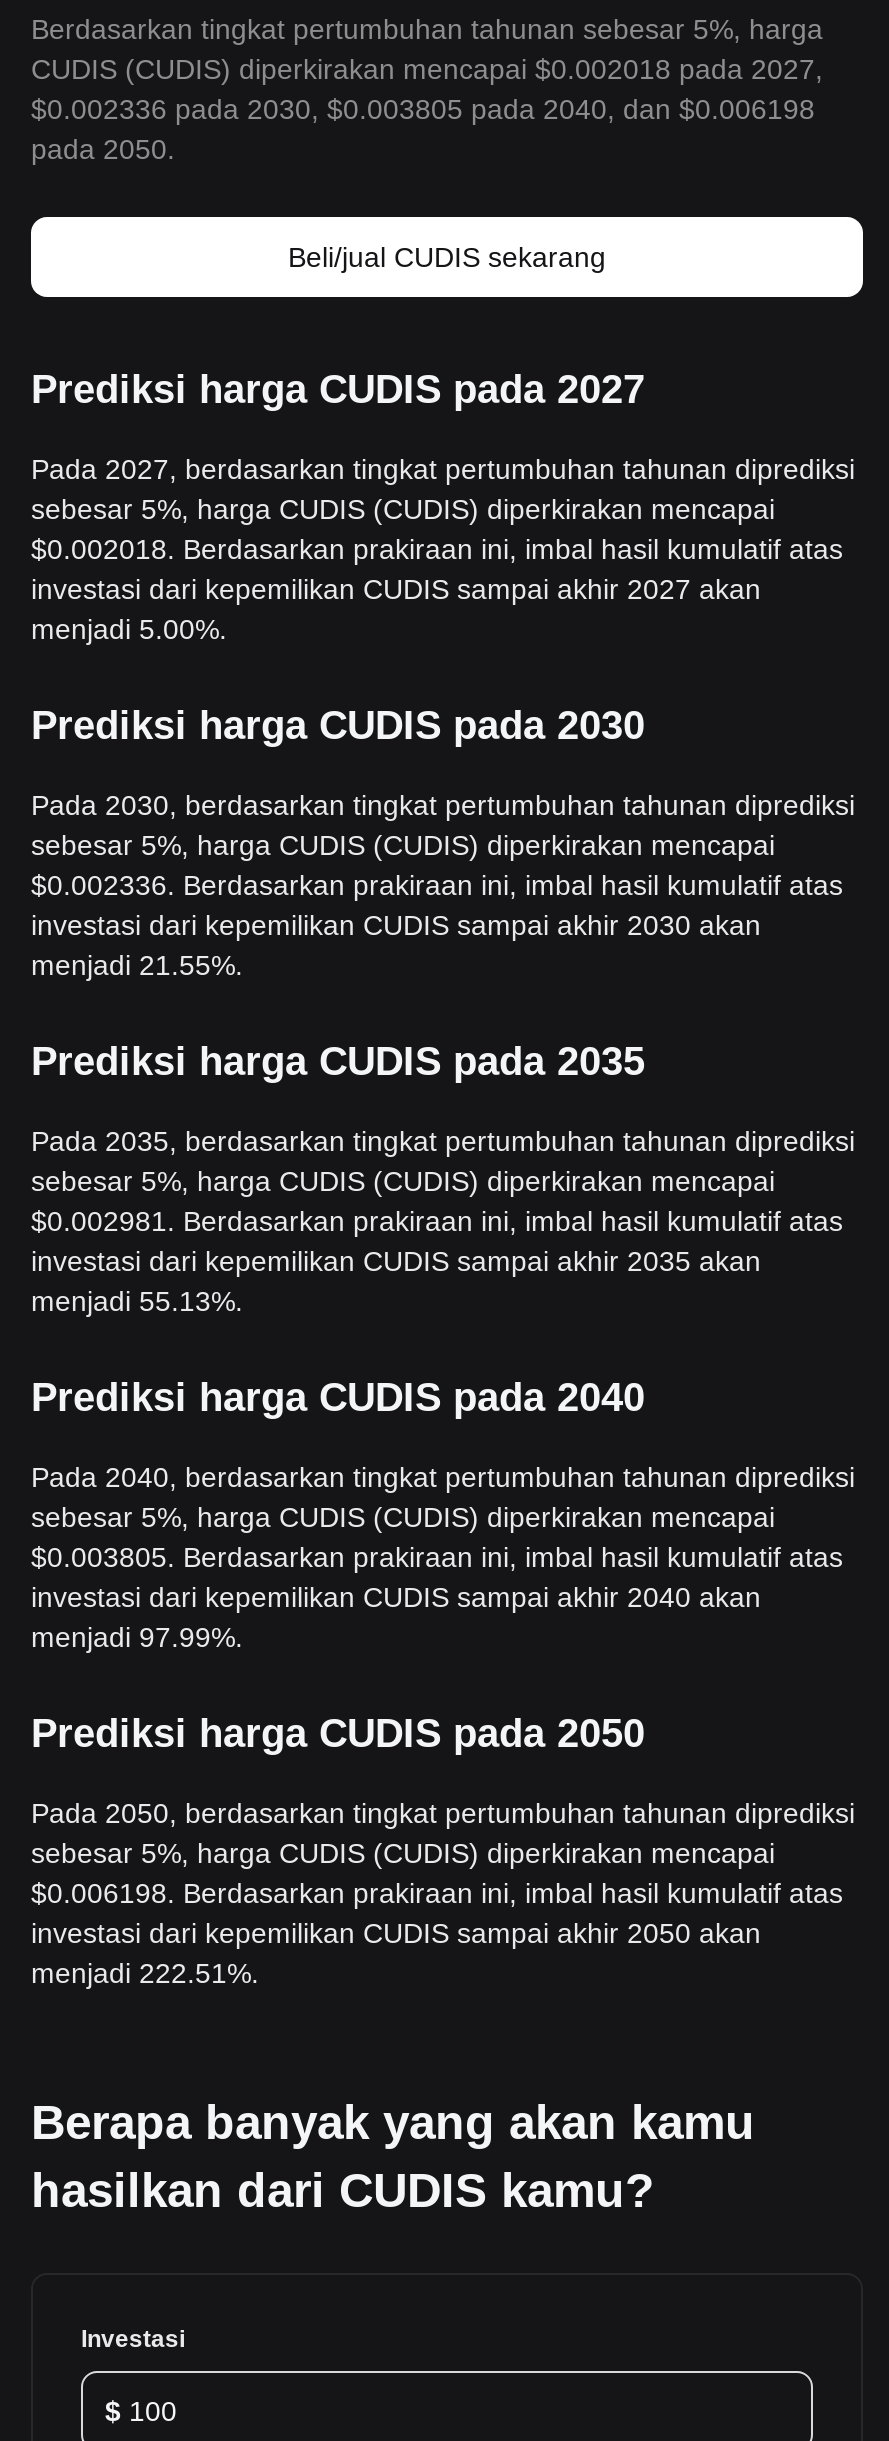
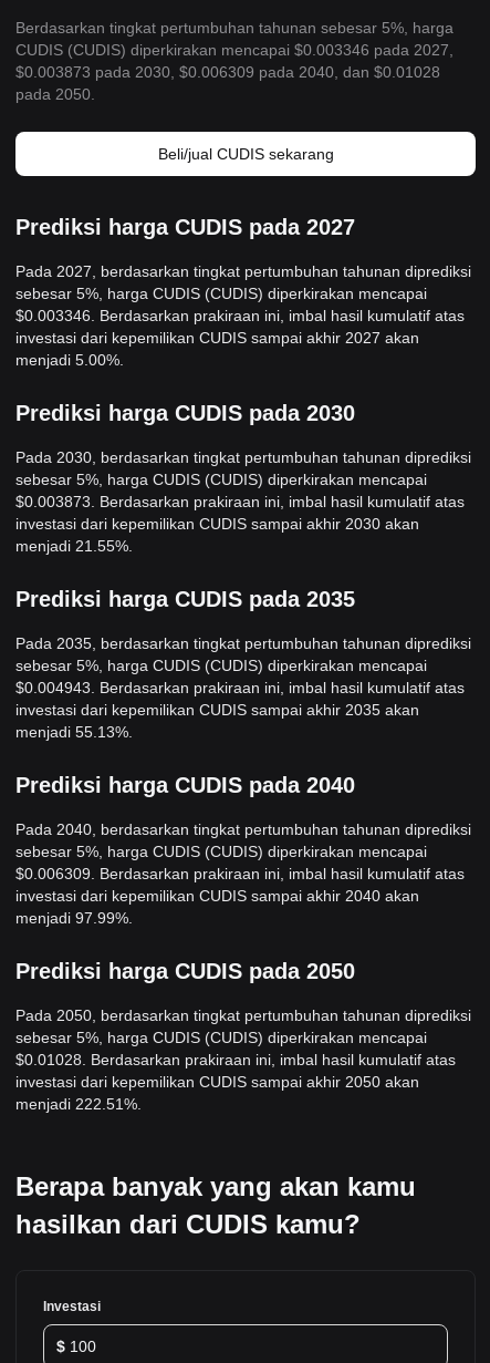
[31,53,823,85] CUDIS (CUDIS) diperkirakan mencapai $0.002018 pada 2027, -> [15,41,453,59] CUDIS (CUDIS) diperkirakan mencapai $0.003346 pada 2027,
[31,93,815,125] $0.002336 pada 2030, $0.003805 pada 2040, dan $0.006198 -> [15,63,440,81] $0.003873 pada 2030, $0.006309 pada 2040, dan $0.01028
[31,533,843,565] $0.002018. Berdasarkan prakiraan ini, imbal hasil kumulatif atas -> [15,307,465,324] $0.003346. Berdasarkan prakiraan ini, imbal hasil kumulatif atas
[31,869,843,901] $0.002336. Berdasarkan prakiraan ini, imbal hasil kumulatif atas -> [15,493,465,510] $0.003873. Berdasarkan prakiraan ini, imbal hasil kumulatif atas
[31,1205,843,1237] $0.002981. Berdasarkan prakiraan ini, imbal hasil kumulatif atas -> [15,679,465,696] $0.004943. Berdasarkan prakiraan ini, imbal hasil kumulatif atas
[31,1541,843,1573] $0.003805. Berdasarkan prakiraan ini, imbal hasil kumulatif atas -> [15,865,465,882] $0.006309. Berdasarkan prakiraan ini, imbal hasil kumulatif atas
[31,1877,843,1909] $0.006198. Berdasarkan prakiraan ini, imbal hasil kumulatif atas -> [15,1051,456,1068] $0.01028. Berdasarkan prakiraan ini, imbal hasil kumulatif atas

